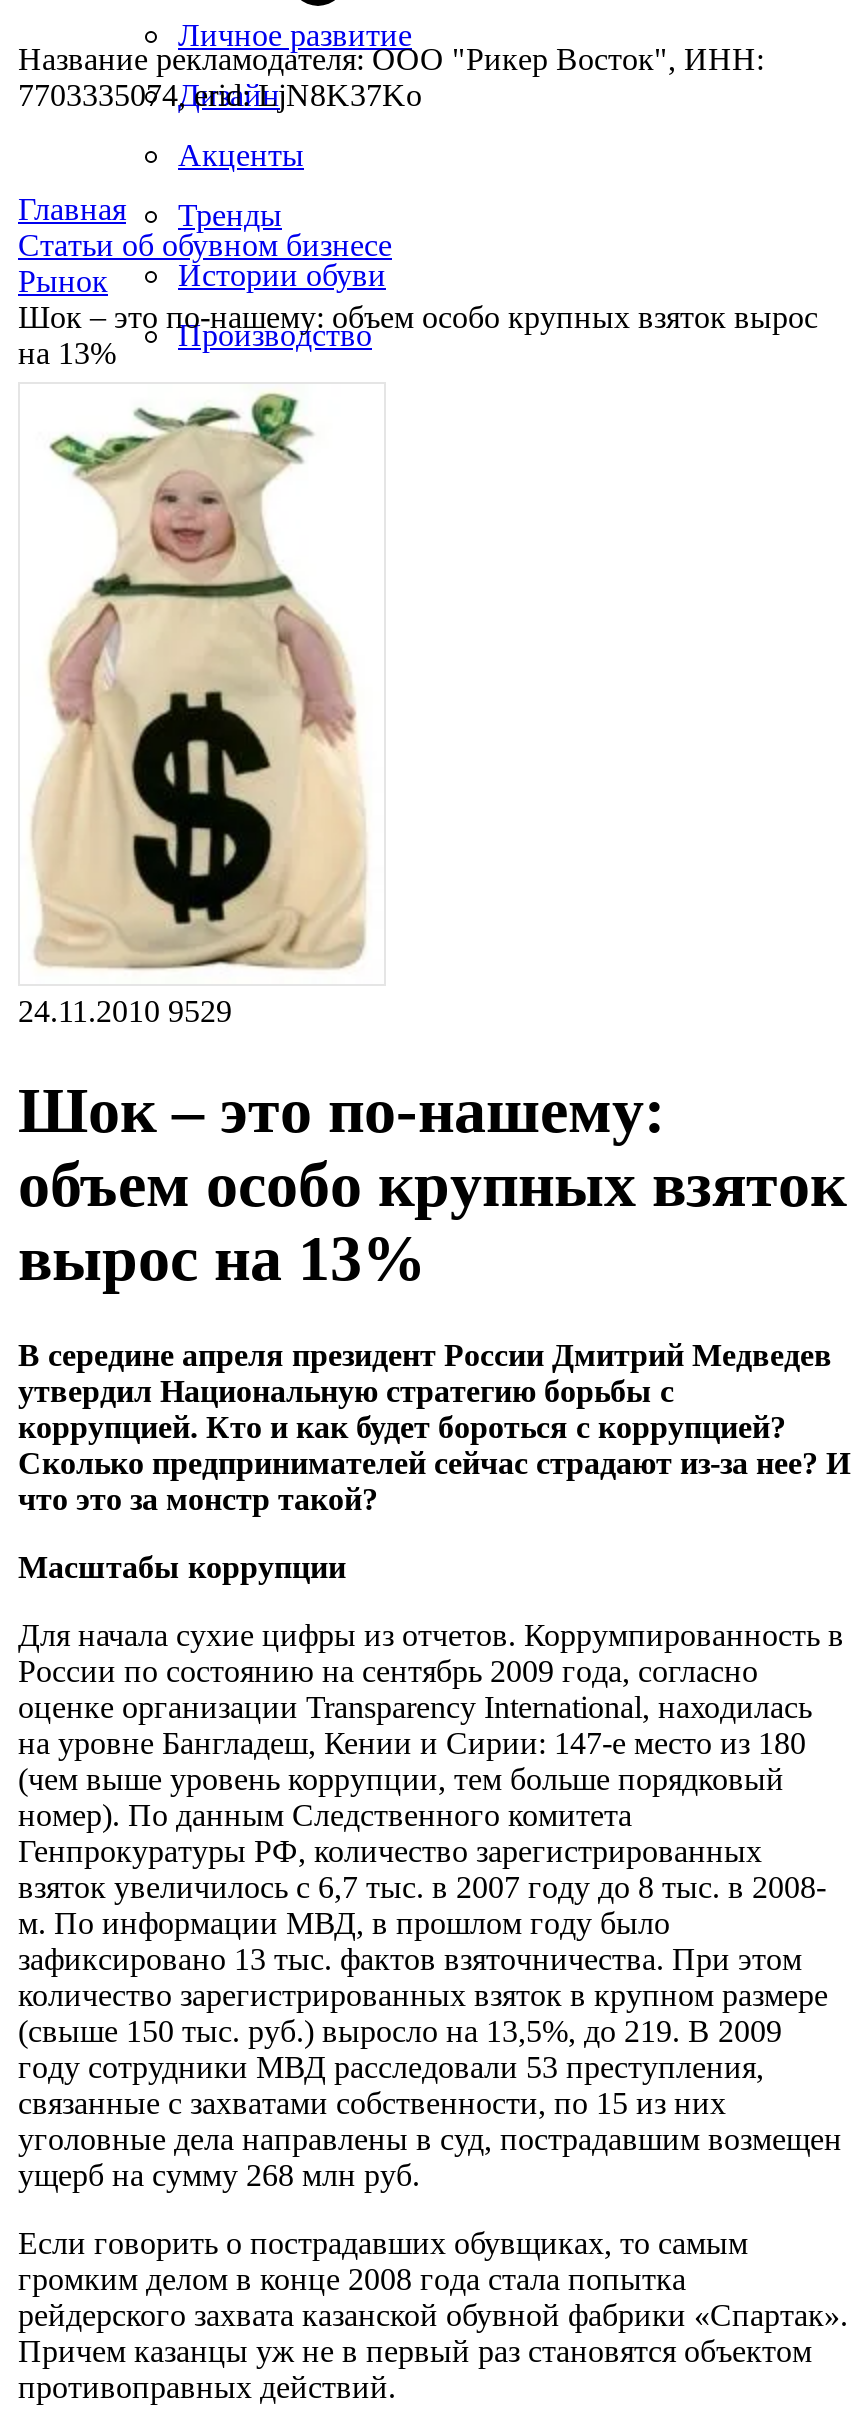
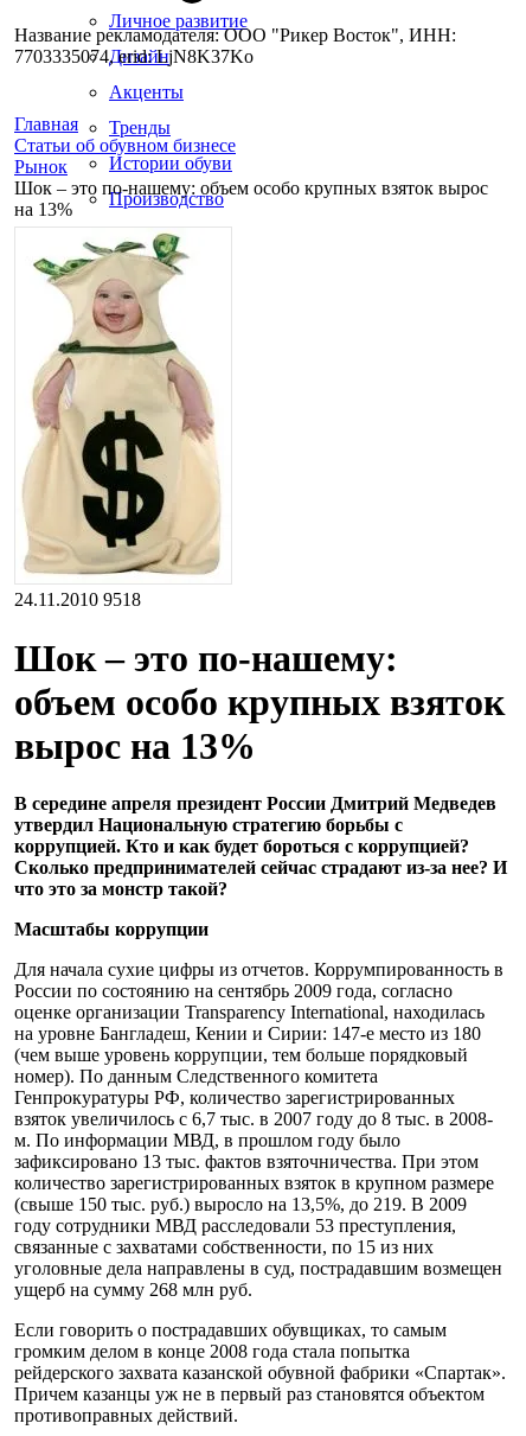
[18,995,232,1029] 24.11.2010 9529 -> [14,590,141,610] 24.11.2010 9518

